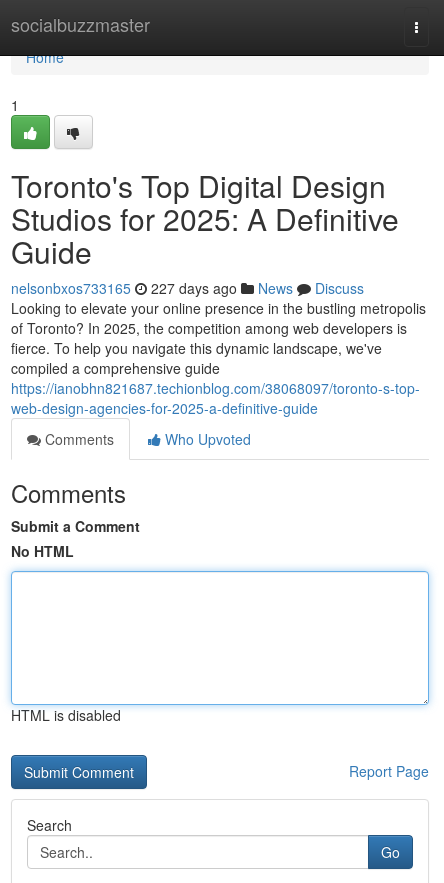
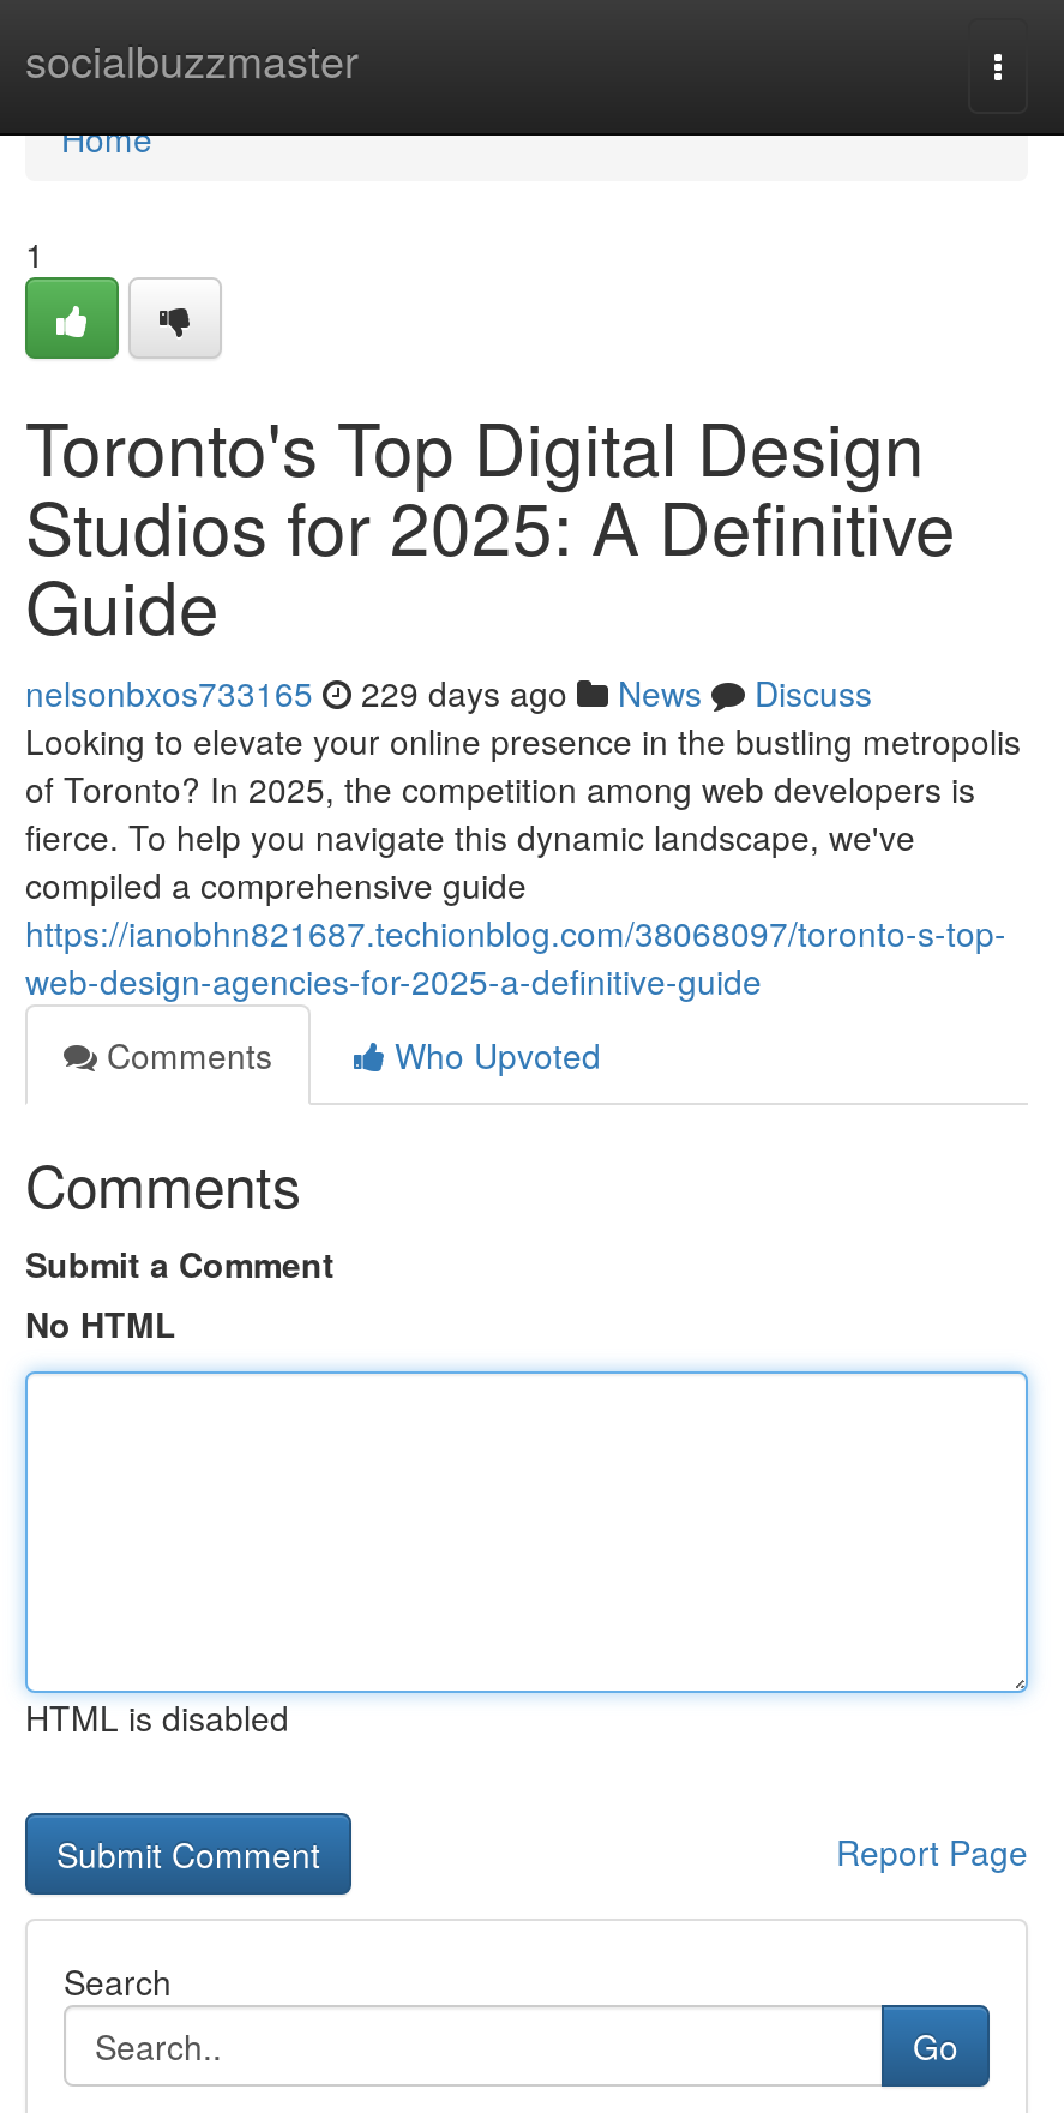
[11,278,364,298] nelsonbxos733165 227 days ago News Discuss -> [25,668,872,716] nelsonbxos733165 229 days ago News Discuss

